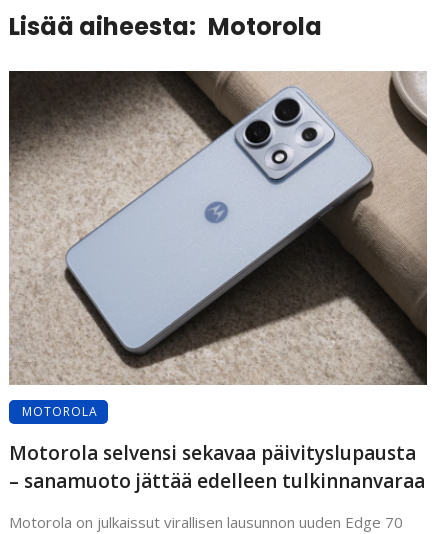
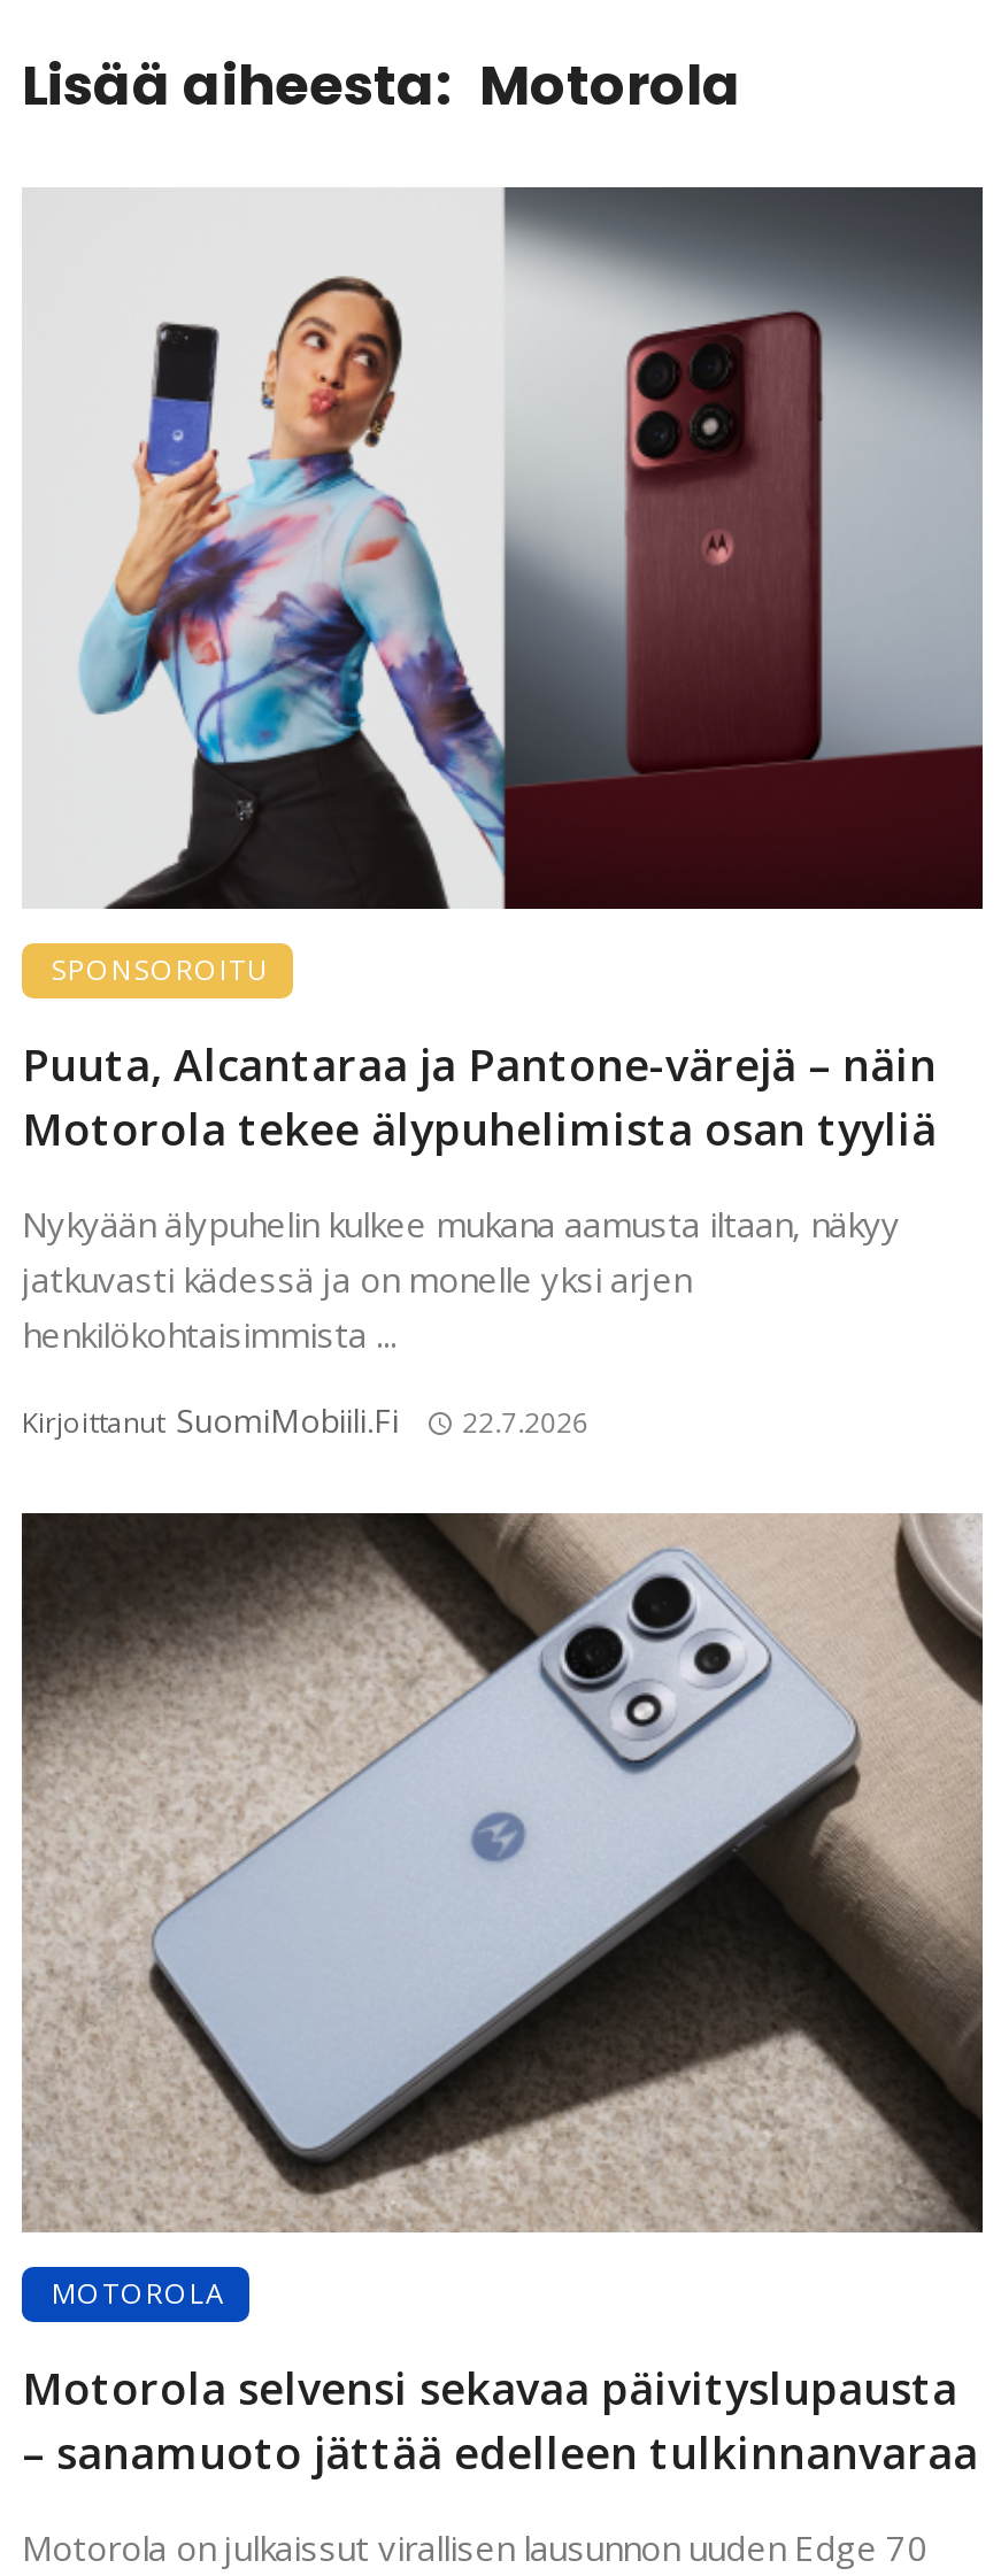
none -> [22,187,985,1442] [image] | SPONSOROITU | Puuta, Alcantaraa ja Pantone-värejä – näin | Motorola tekee älypuhelimista osan tyyliä | Nykyään älypuhelin kulkee mukana aamusta iltaan, näkyy | jatkuvasti kädessä ja on monelle yksi arjen | henkilökohtaisimmista ... | Kirjoittanut SuomiMobiili.fi | 22.7.2026

